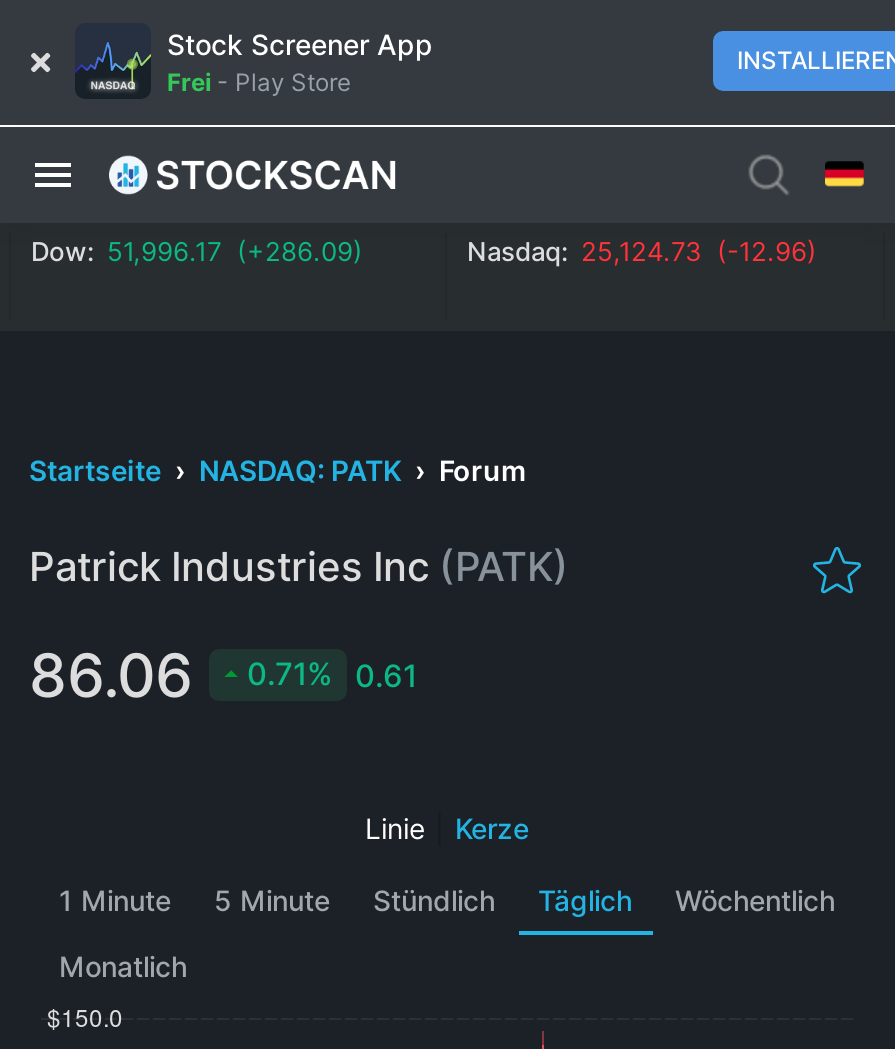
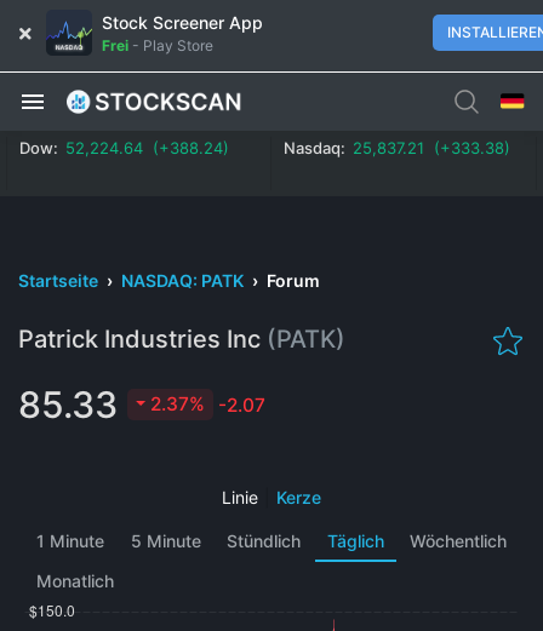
[31,234,363,266] Dow: 51,996.17 (+286.09) -> [19,137,229,157] Dow: 52,224.64 (+388.24)
[467,234,817,266] Nasdaq: 25,124.73 (-12.96) -> [284,137,510,157] Nasdaq: 25,837.21 (+333.38)
[29,638,193,710] 86.06 -> [18,382,118,426] 85.33
[247,655,417,694] 0.71% 0.61 -> [150,392,265,416] 2.37% -2.07

